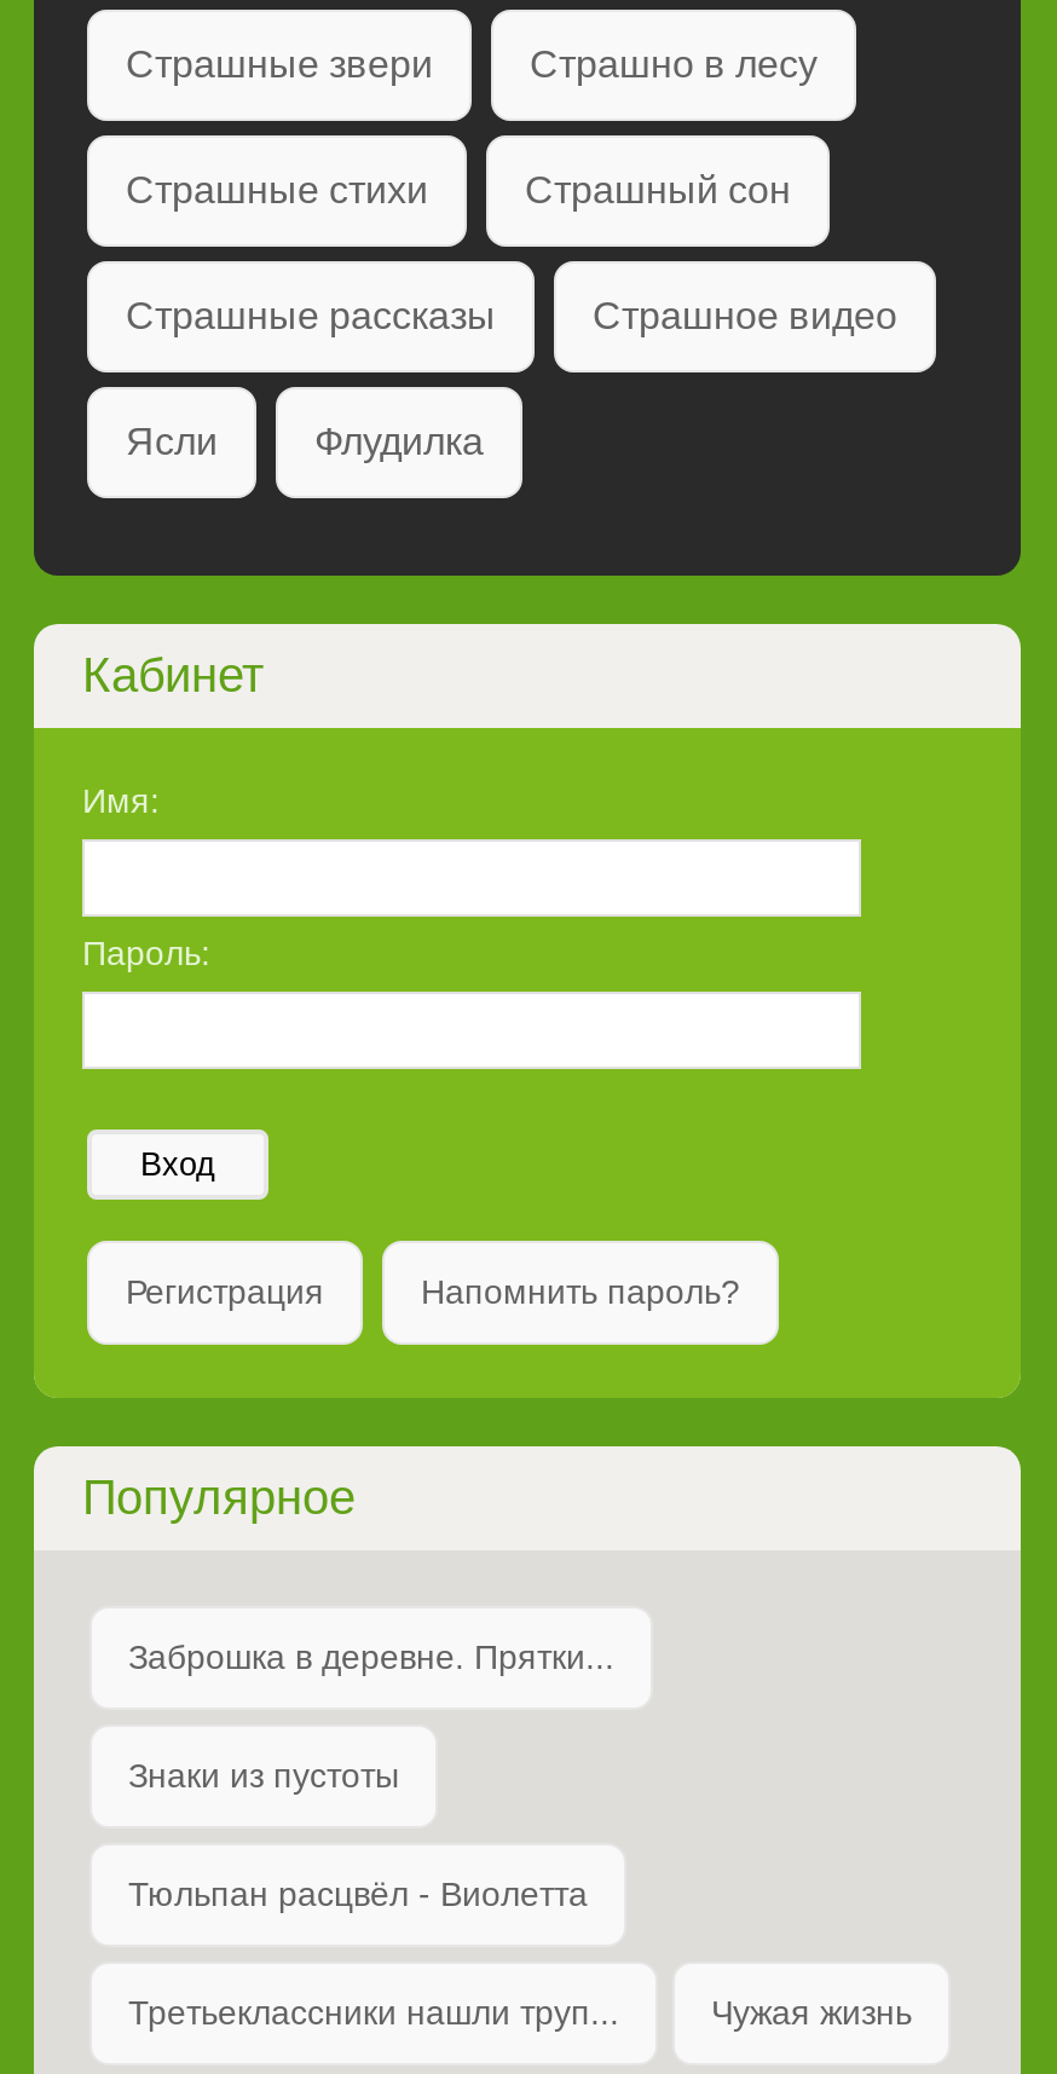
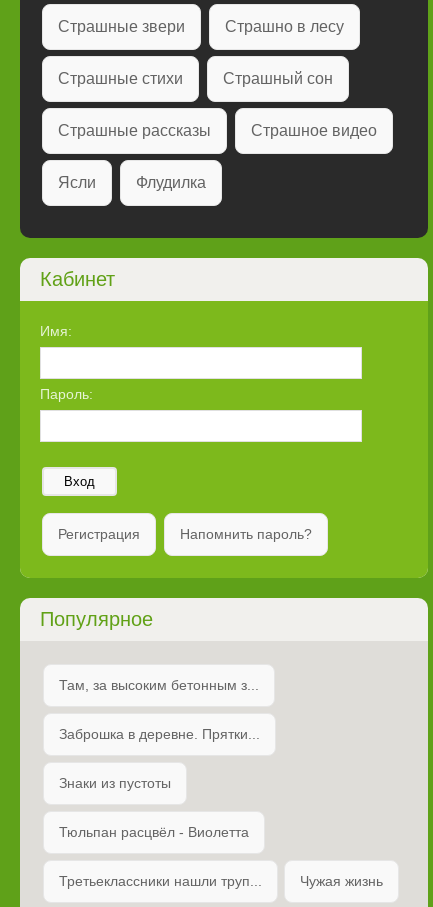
none -> [59,677,259,693] Там, за высоким бетонным з...

